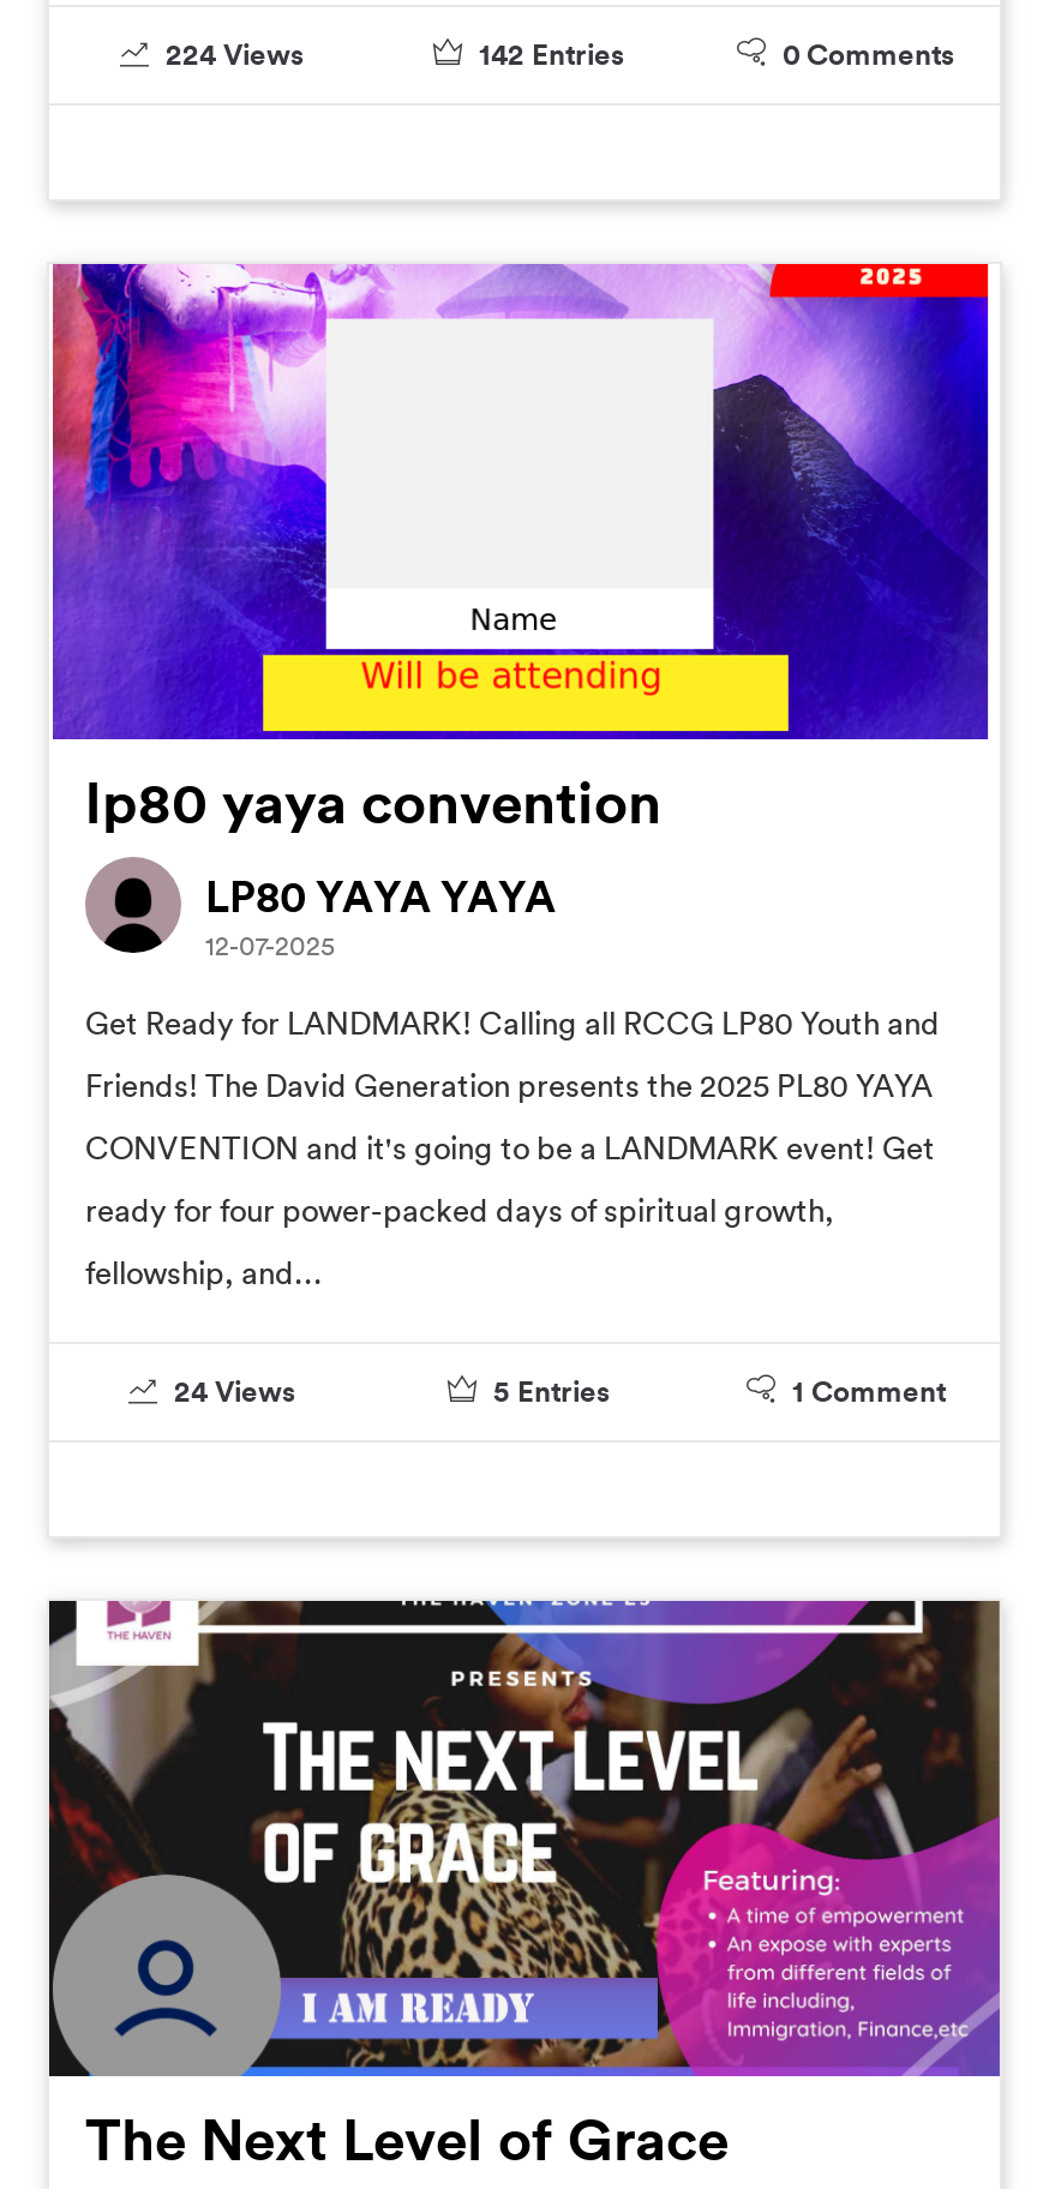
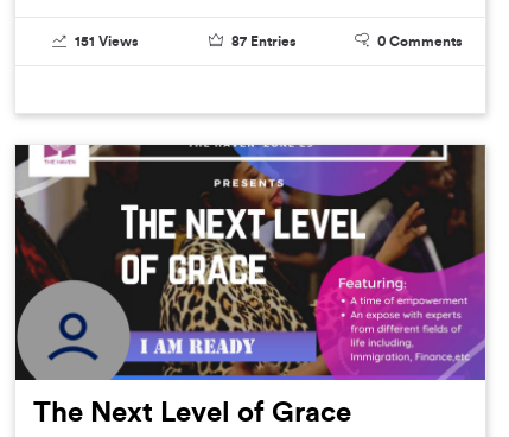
[166,36,305,72] 224 Views -> [75,32,139,50] 151 Views
[479,36,625,72] 142 Entries -> [231,32,297,50] 87 Entries
[52,262,990,1409] [image] | lp80 yaya convention | LP80 YAYA YAYA | 12-07-2025 | Get Ready for LANDMARK! Calling all RCCG LP80 Youth and | Friends! The David Generation presents the 2025 PL80 YAYA | CONVENTION and it's going to be a LANDMARK event! Get | ready for four power-packed days of spiritual growth, | fellowship, and... | 24 Views | 5 Entries | 1 Comment -> none
[83,859,172,955] [image] -> none

